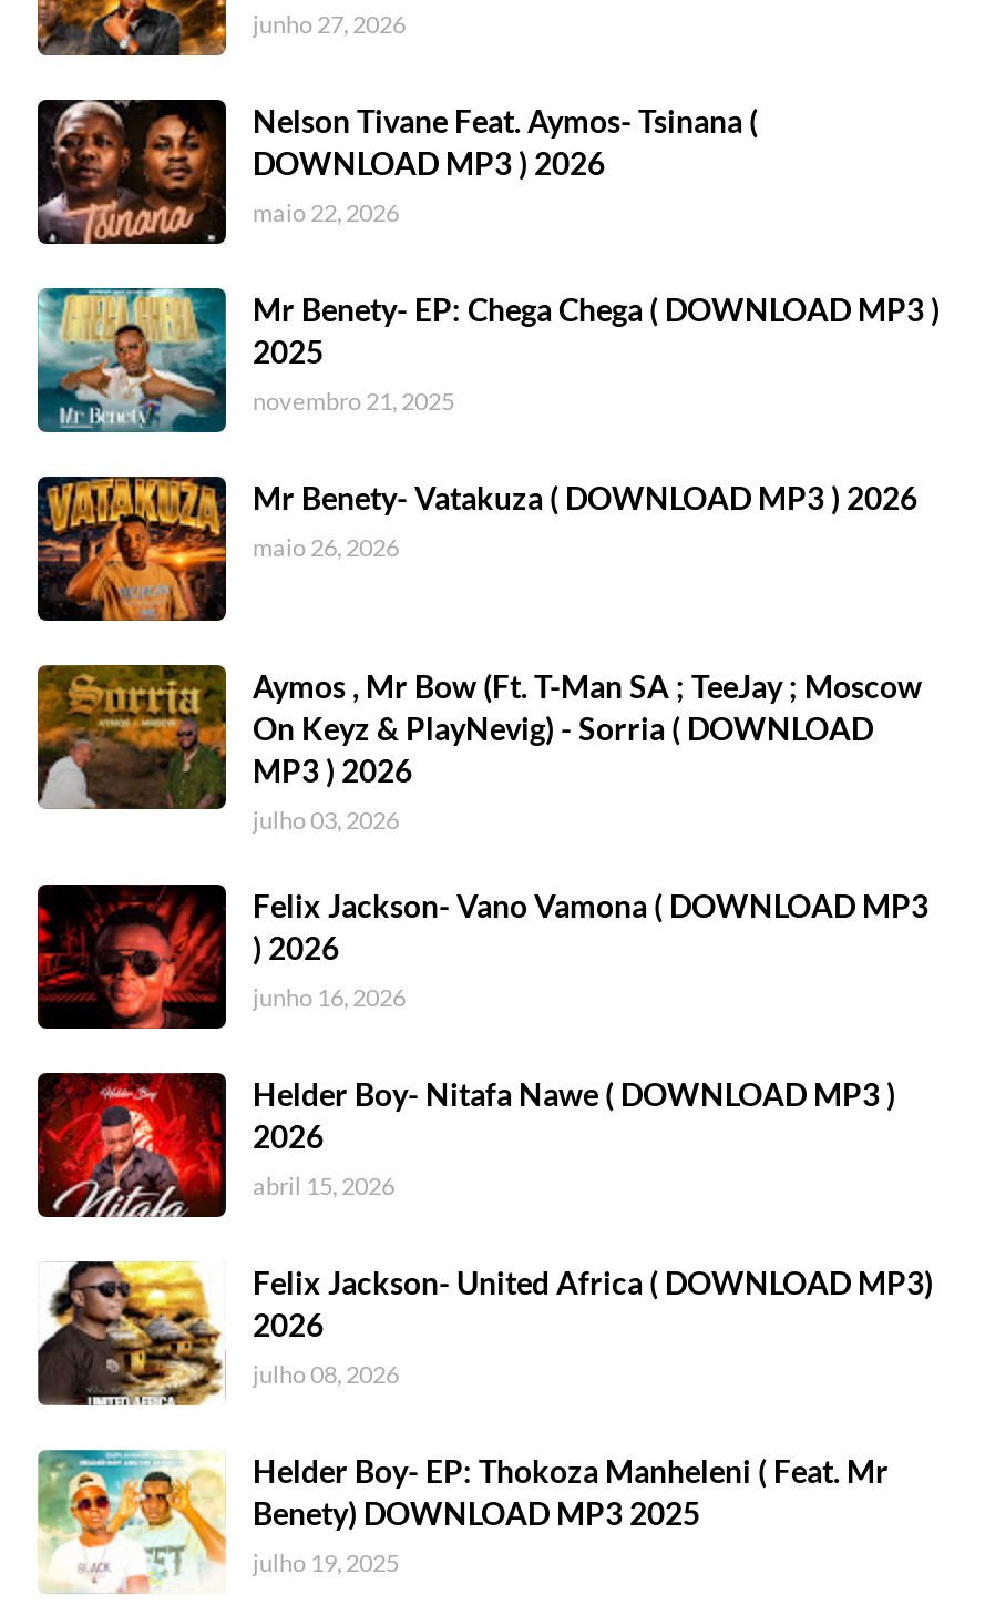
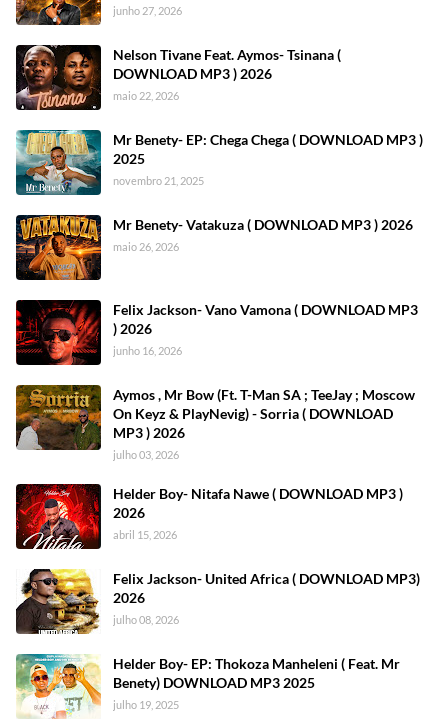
moved [33,661,922,834] -> [14,383,415,461]: [image] | Aymos , Mr Bow (Ft. T-Man SA ; TeeJay ; Moscow | On Keyz & PlayNevig) - Sorria ( DOWNLOAD | MP3 ) 2026 | julho 03, 2026
moved [38,885,928,1029] -> [16,300,418,365]: [image] | Felix Jackson- Vano Vamona ( DOWNLOAD MP3 | ) 2026 | junho 16, 2026

